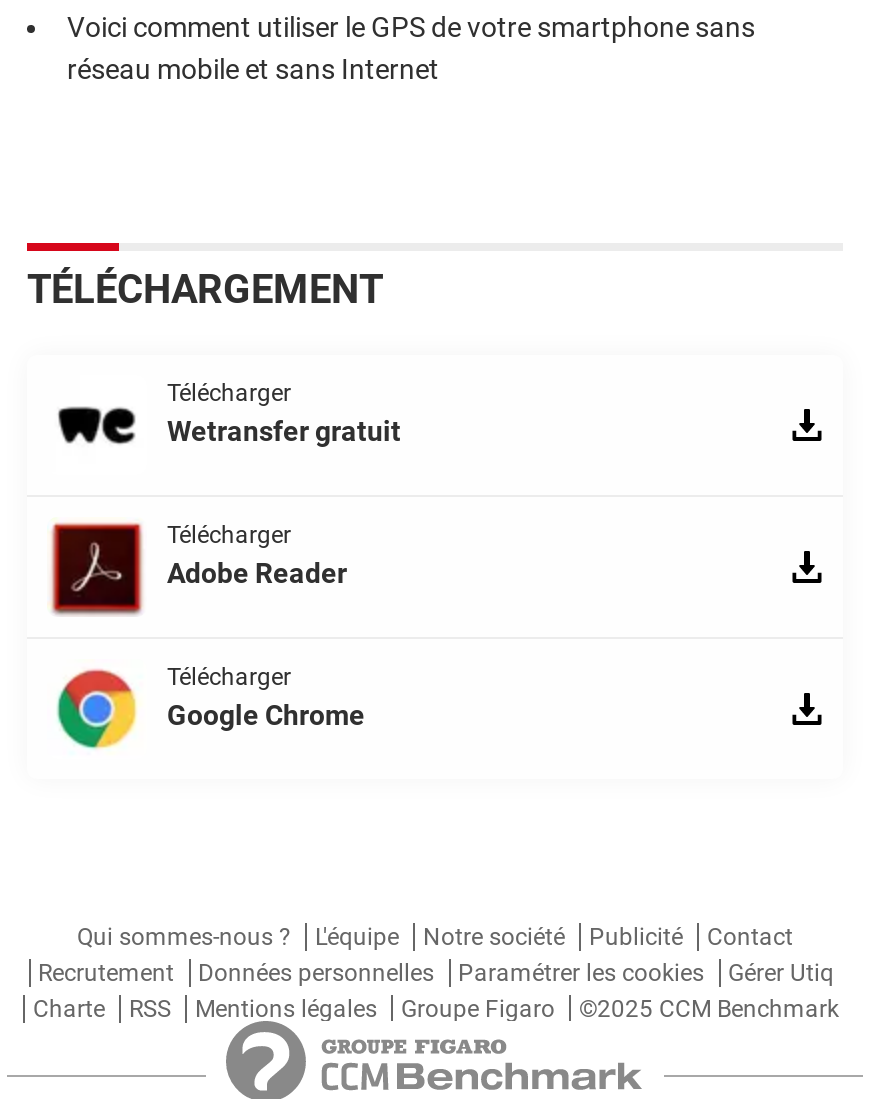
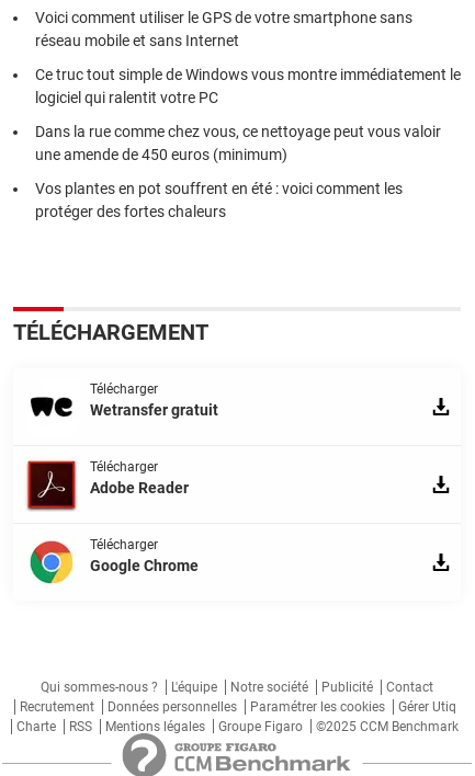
none -> [35,66,461,220] Ce truc tout simple de Windows vous montre immédiatement le | logiciel qui ralentit votre PC | Dans la rue comme chez vous, ce nettoyage peut vous valoir | une amende de 450 euros (minimum) | Vos plantes en pot souffrent en été : voici comment les | protéger des fortes chaleurs

